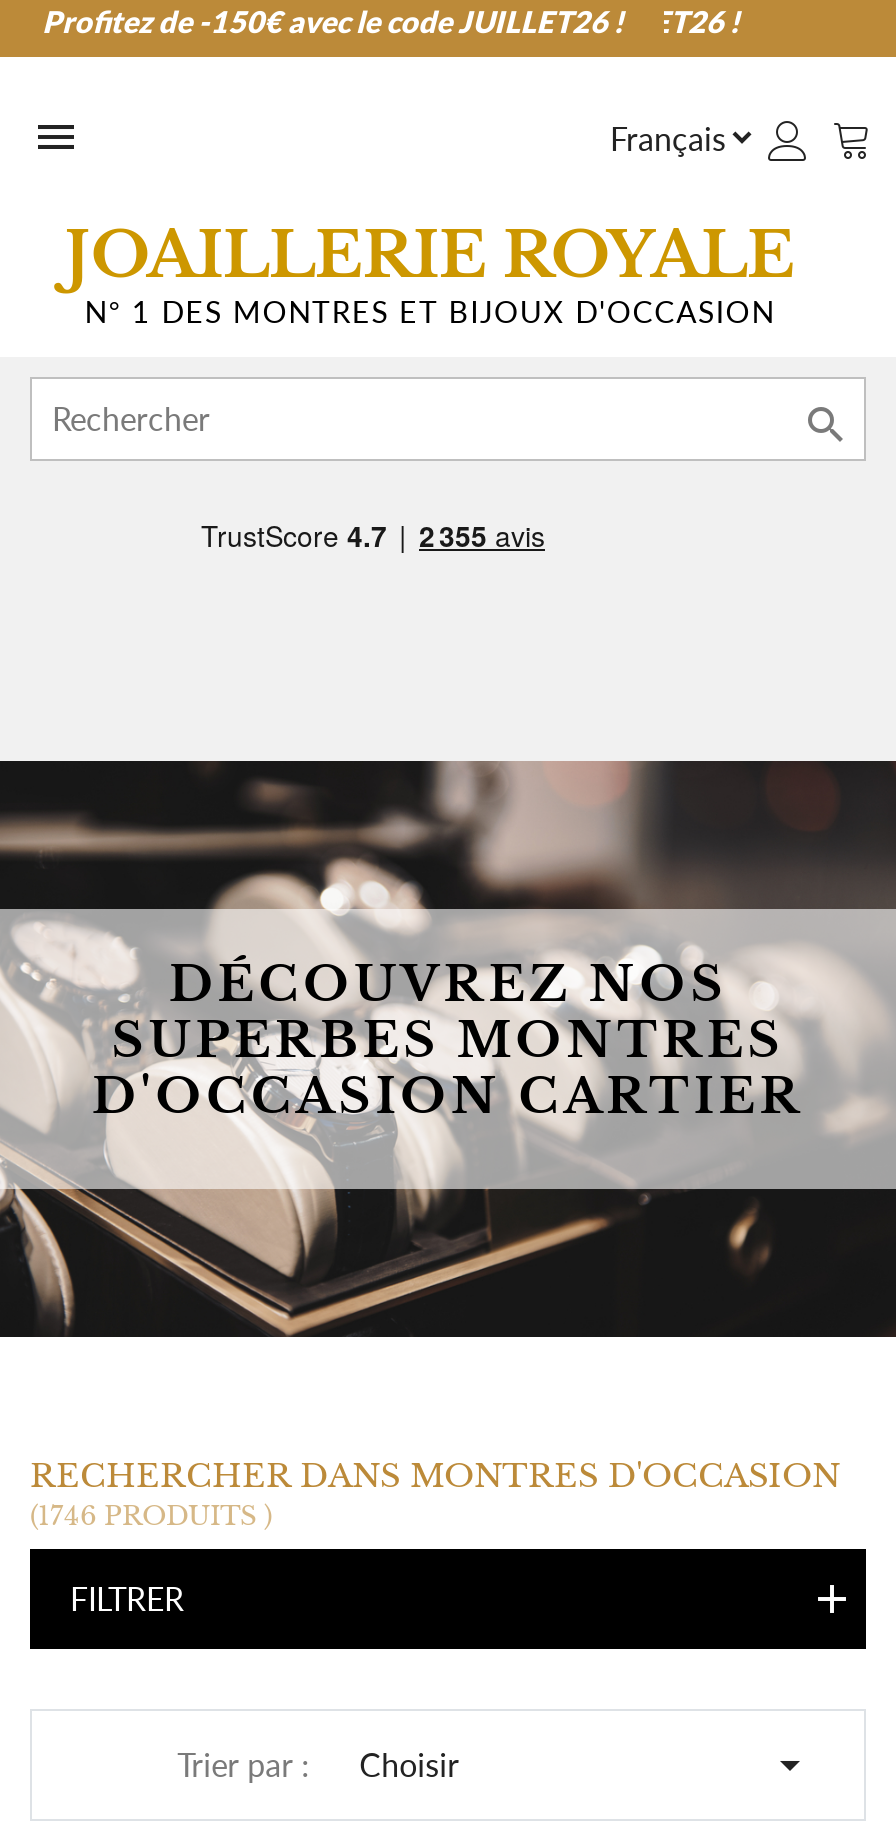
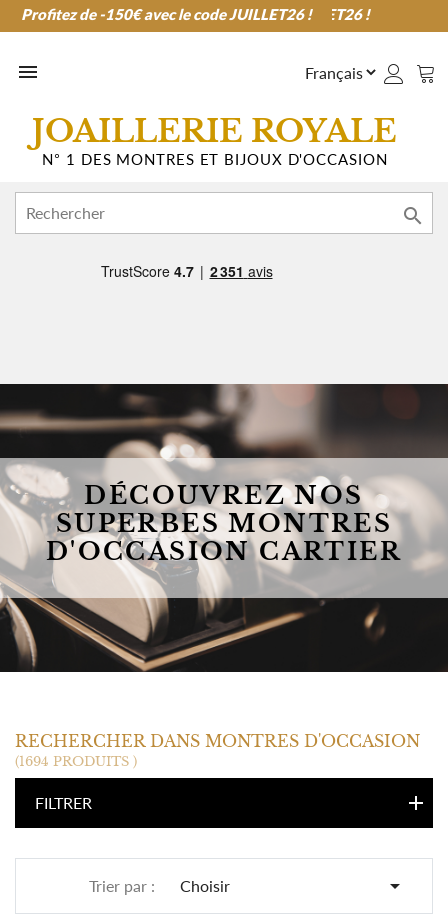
[30,1501,272,1533] (1746 PRODUITS ) -> [15,754,137,770] (1694 PRODUITS )

